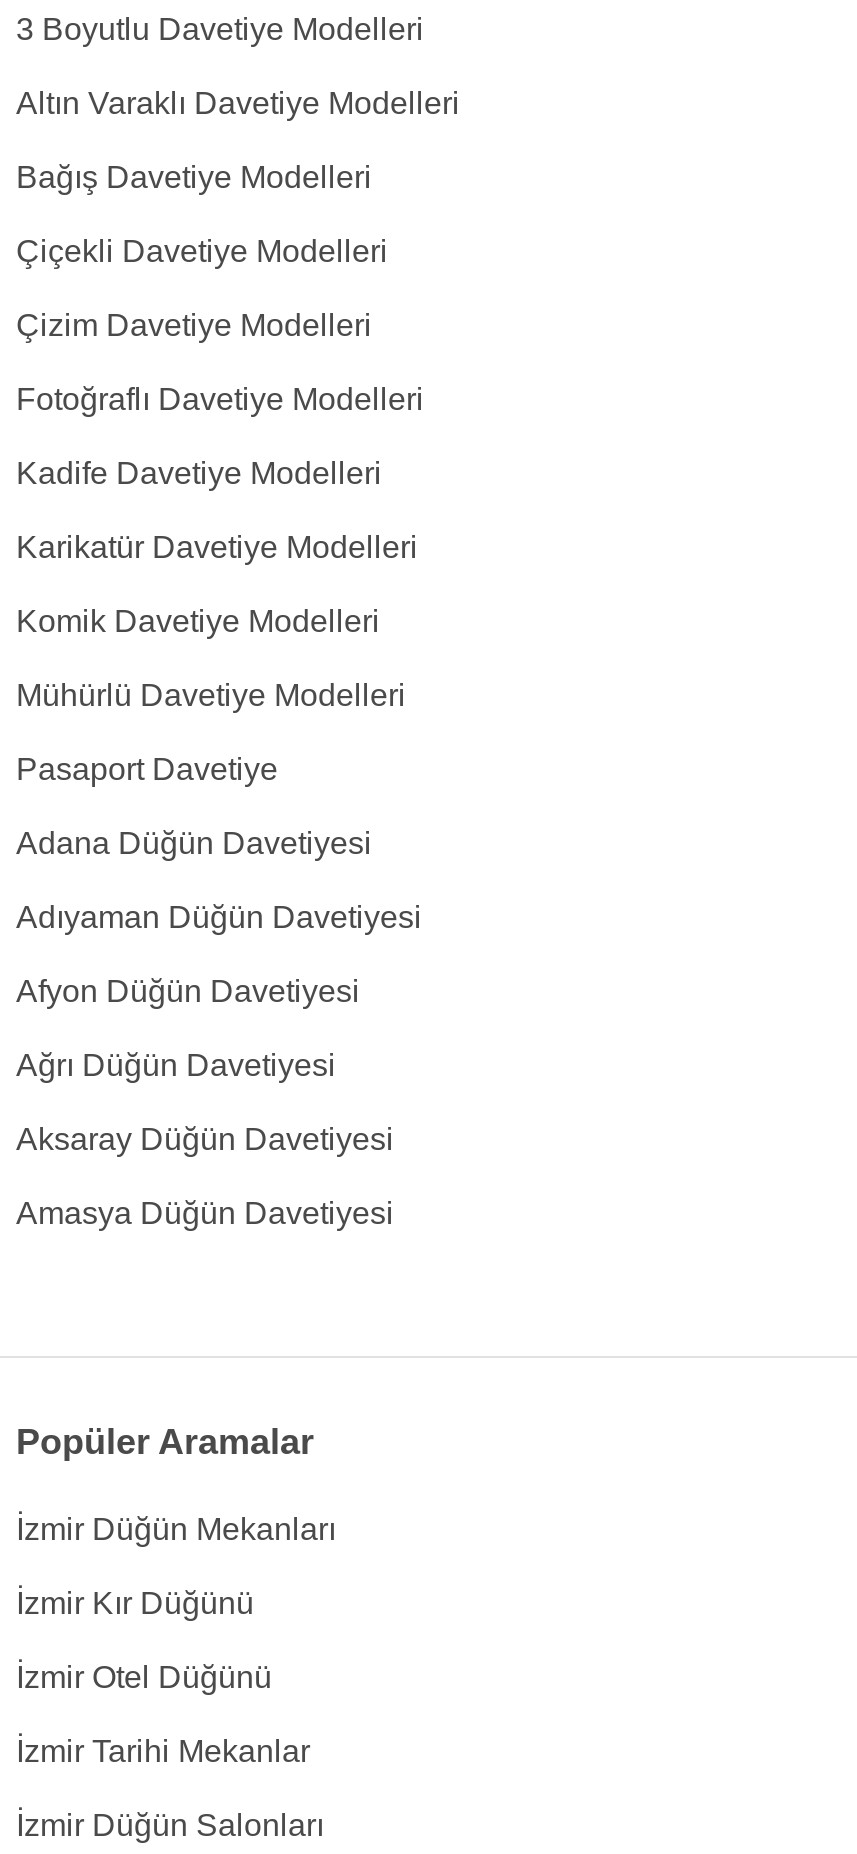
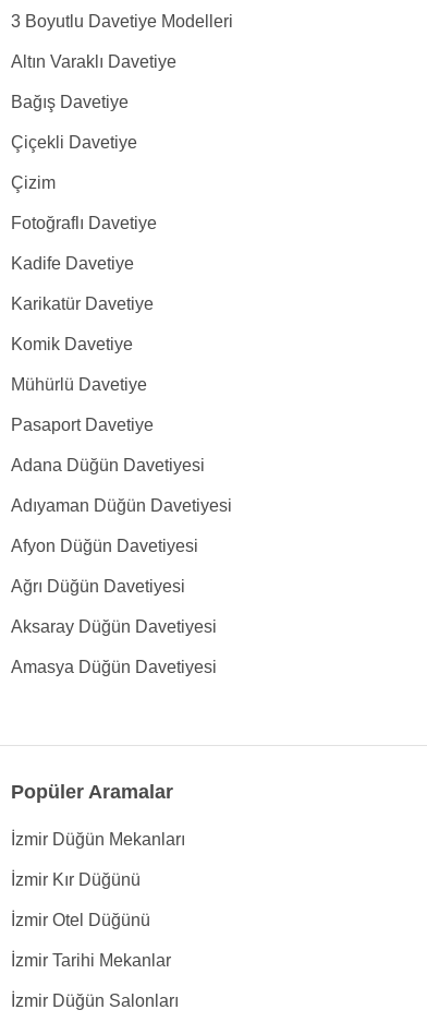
[16,86,460,120] Altın Varaklı Davetiye Modelleri -> [11,52,176,71] Altın Varaklı Davetiye
[16,160,372,194] Bağış Davetiye Modelleri -> [11,93,129,111] Bağış Davetiye
[16,234,388,268] Çiçekli Davetiye Modelleri -> [11,133,137,152] Çiçekli Davetiye
[16,308,372,342] Çizim Davetiye Modelleri -> [11,173,56,192] Çizim
[16,382,424,416] Fotoğraflı Davetiye Modelleri -> [11,214,157,232] Fotoğraflı Davetiye
[16,456,382,490] Kadife Davetiye Modelleri -> [11,254,134,273] Kadife Davetiye
[16,530,418,564] Karikatür Davetiye Modelleri -> [11,294,154,313] Karikatür Davetiye
[16,604,380,638] Komik Davetiye Modelleri -> [11,335,133,353] Komik Davetiye
[16,678,406,712] Mühürlü Davetiye Modelleri -> [11,375,147,394] Mühürlü Davetiye

